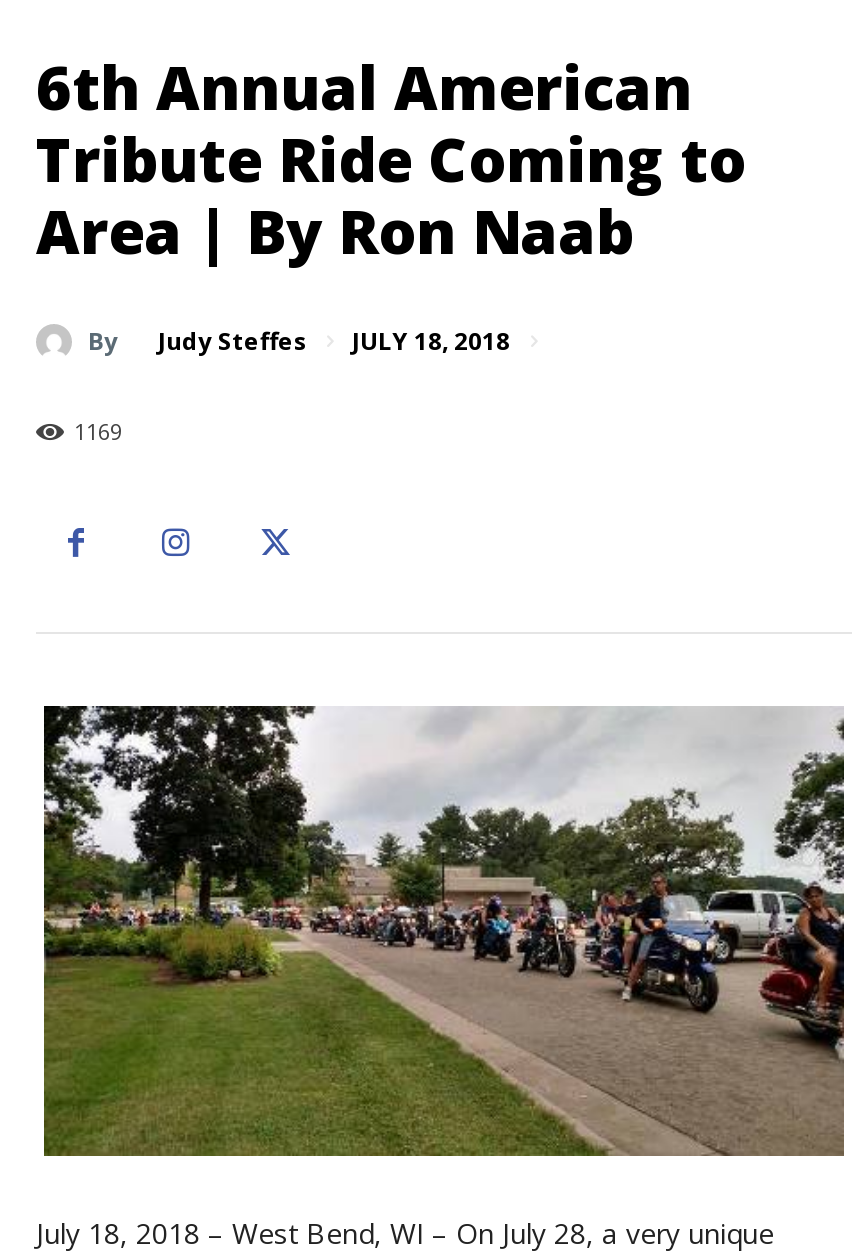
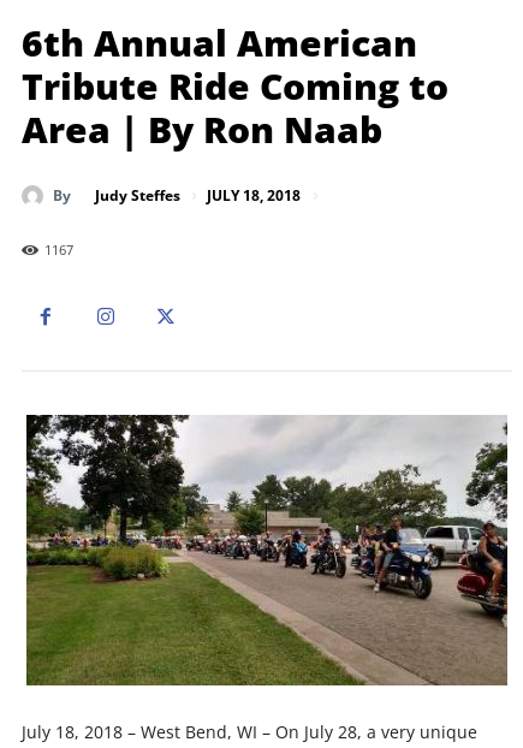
[74,416,122,446] 1169 -> [44,241,73,259] 1167

